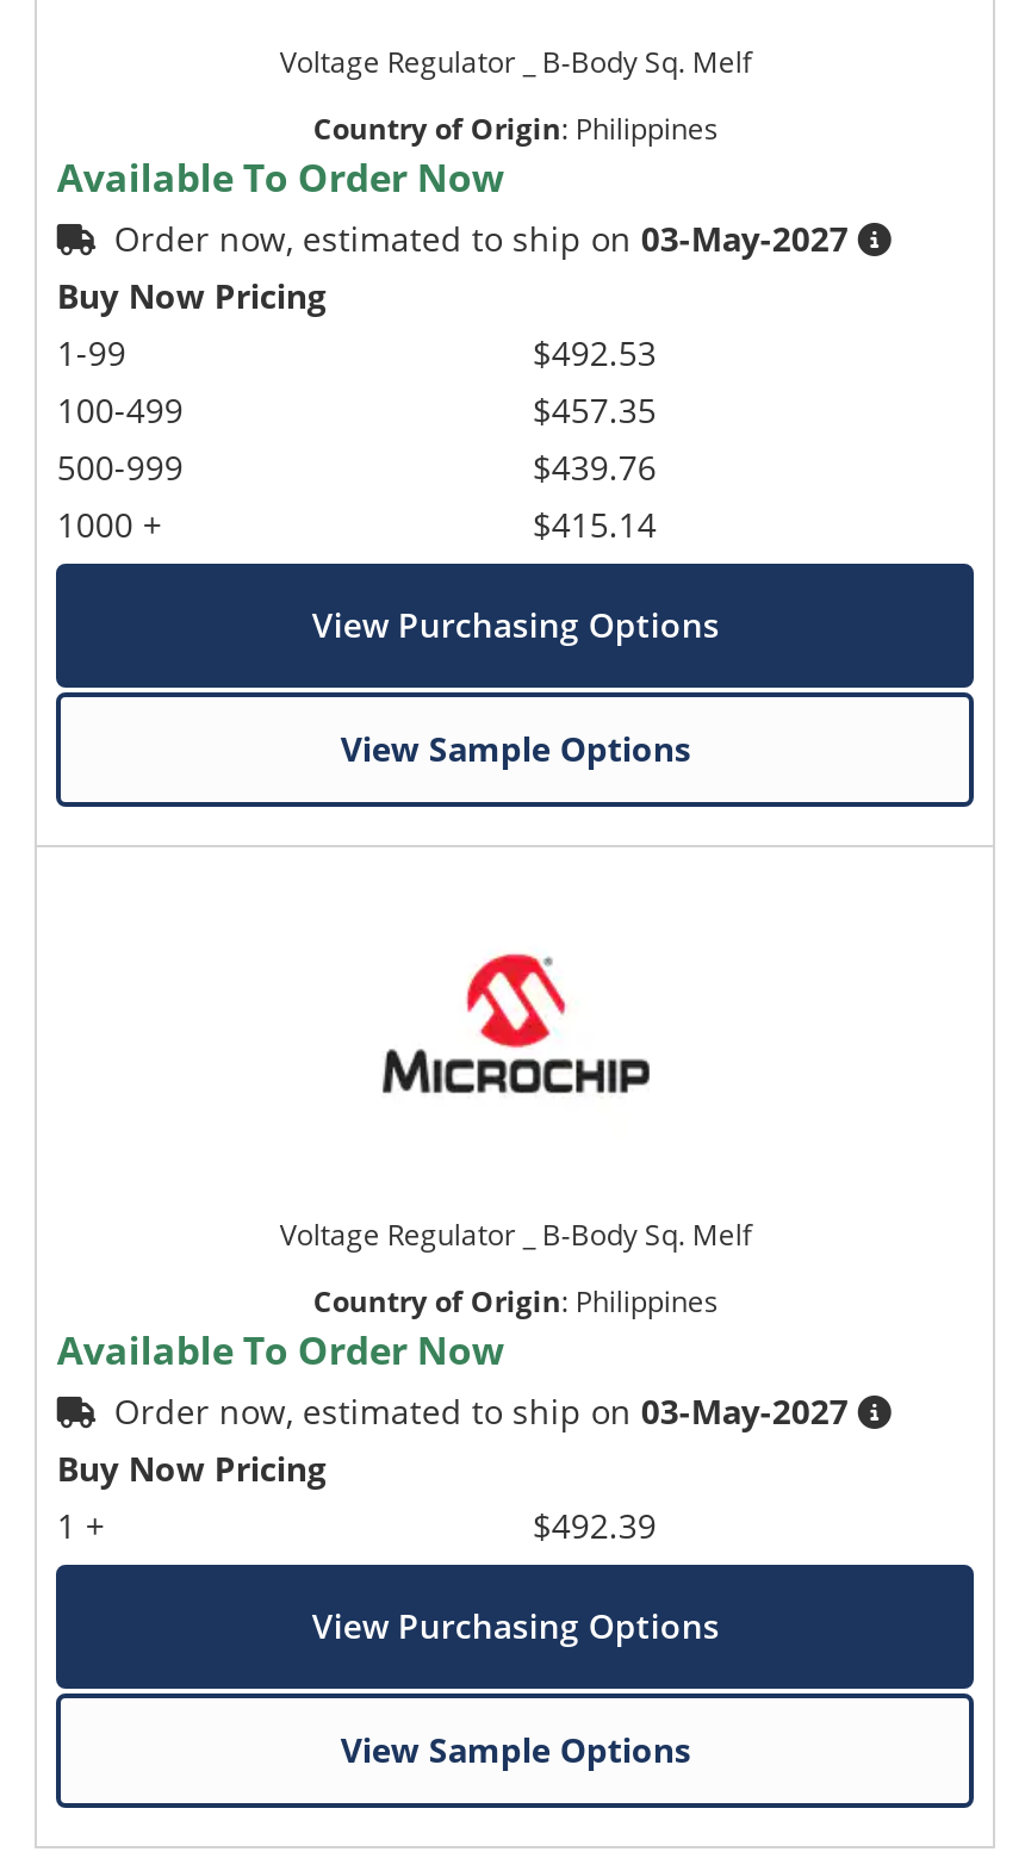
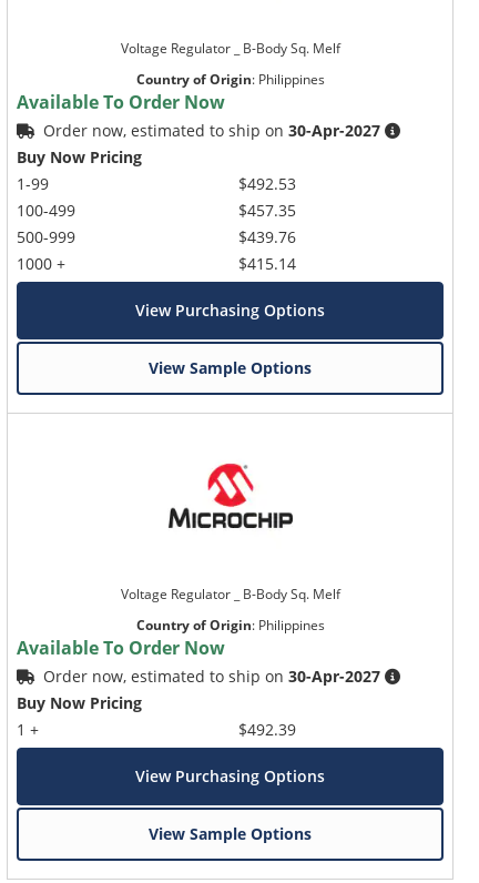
[114,216,848,261] Order now, estimated to ship on 03-May-2027 -> [44,120,381,141] Order now, estimated to ship on 30-Apr-2027
[114,1389,848,1434] Order now, estimated to ship on 03-May-2027 -> [44,666,381,687] Order now, estimated to ship on 30-Apr-2027

